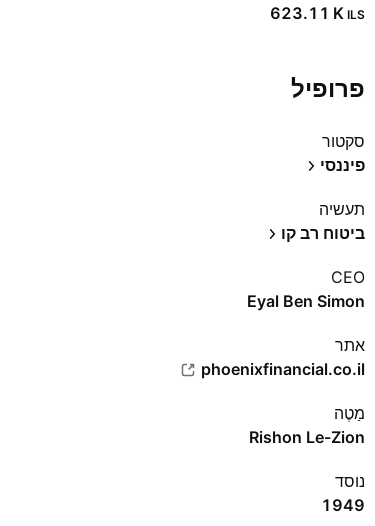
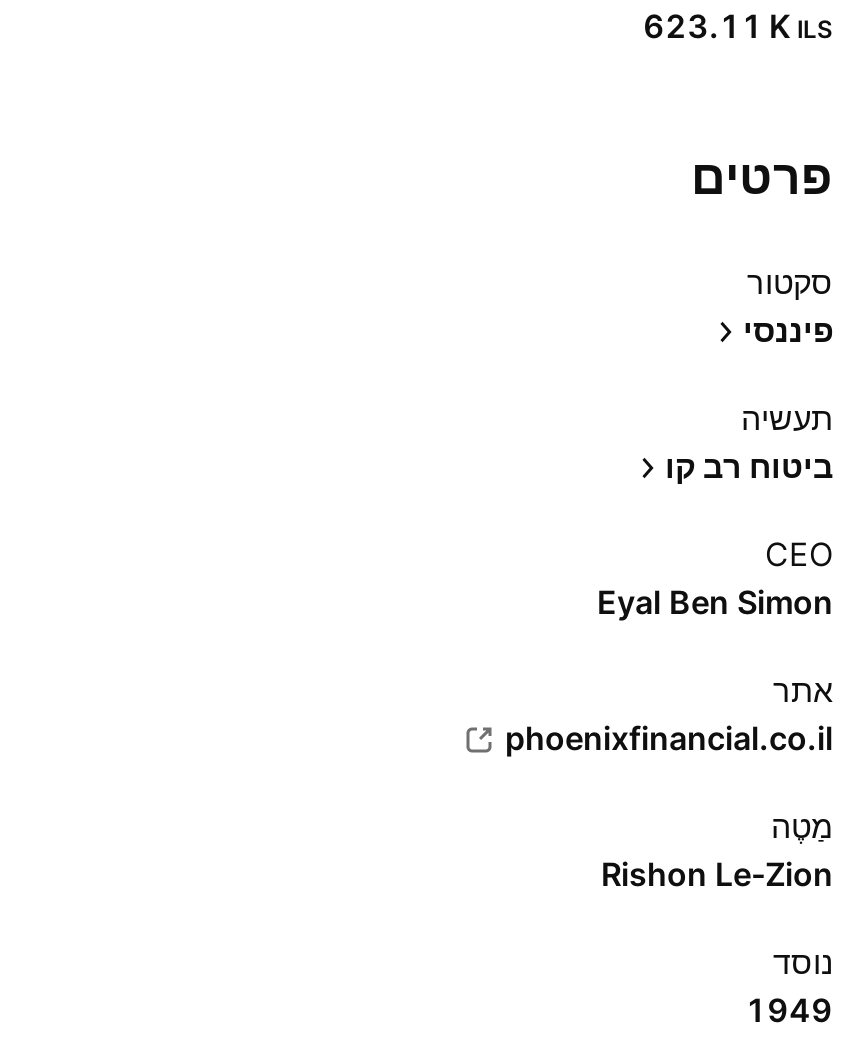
[291,74,365,103] פרופיל -> [691,148,833,206] פרטים

